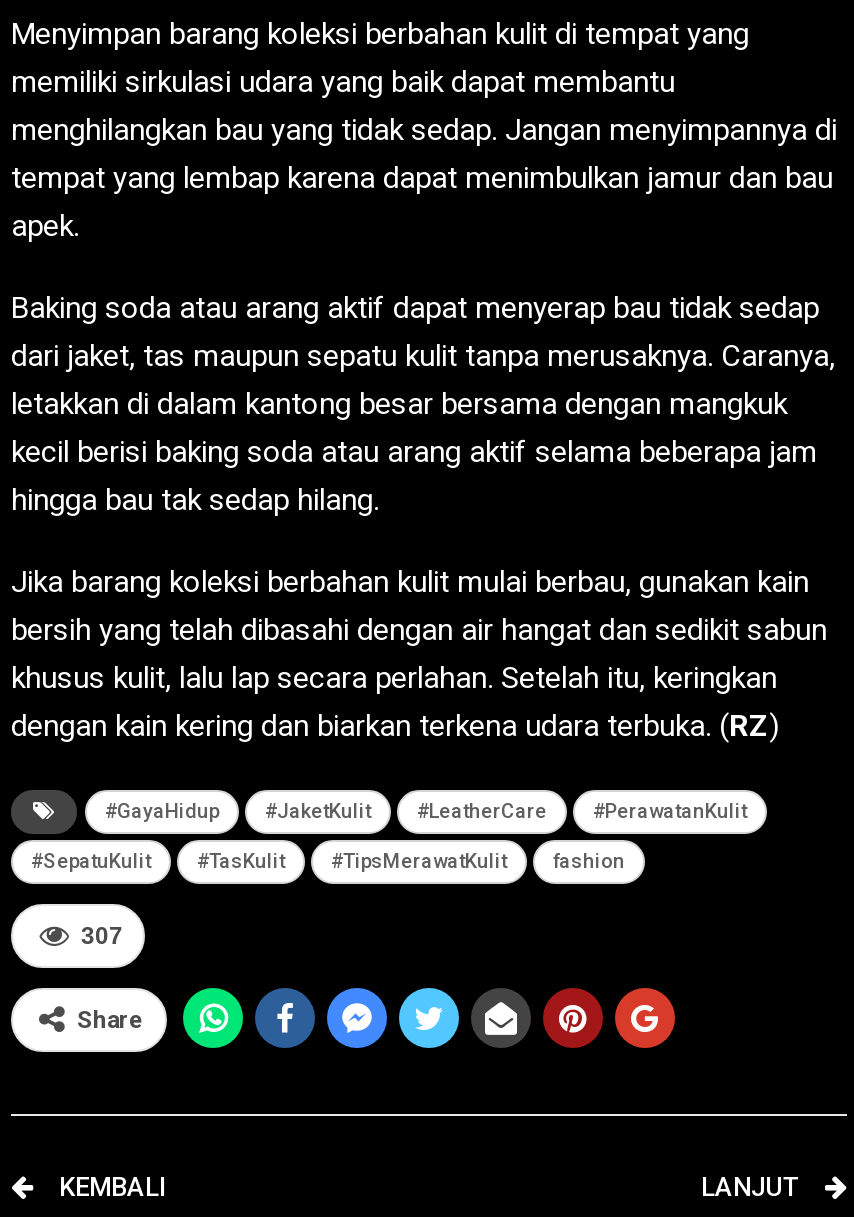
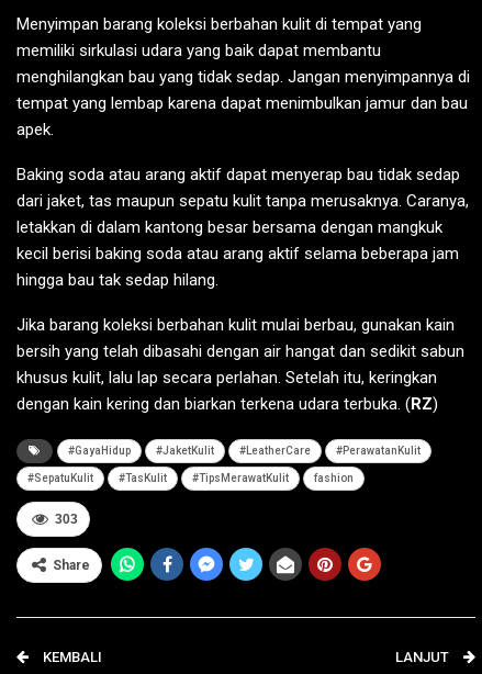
[81,922,123,950] 307 -> [55,512,78,527] 303

